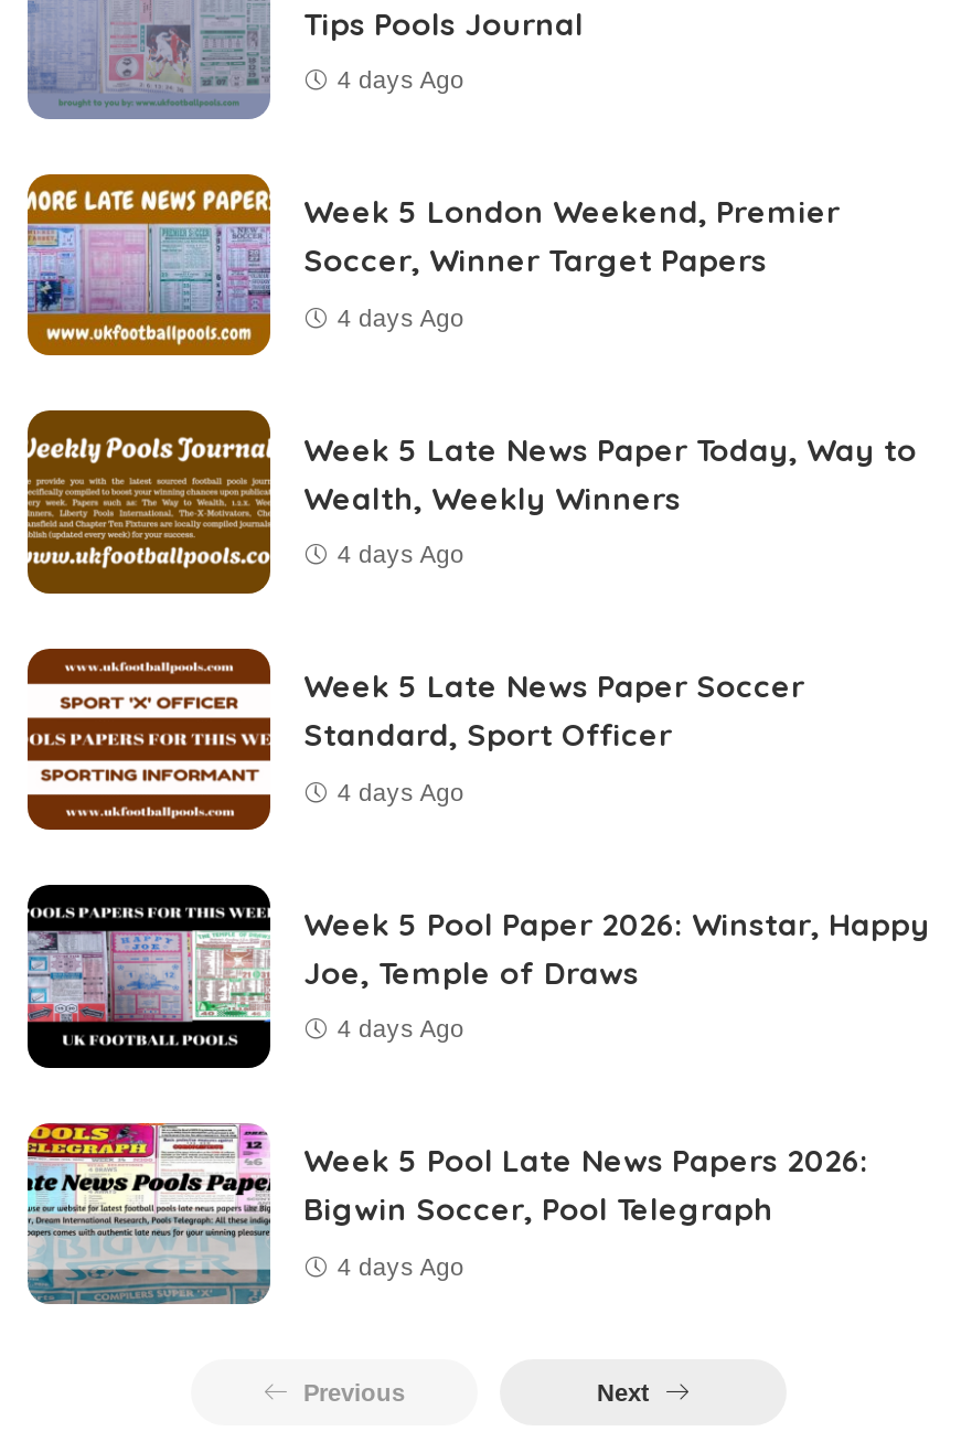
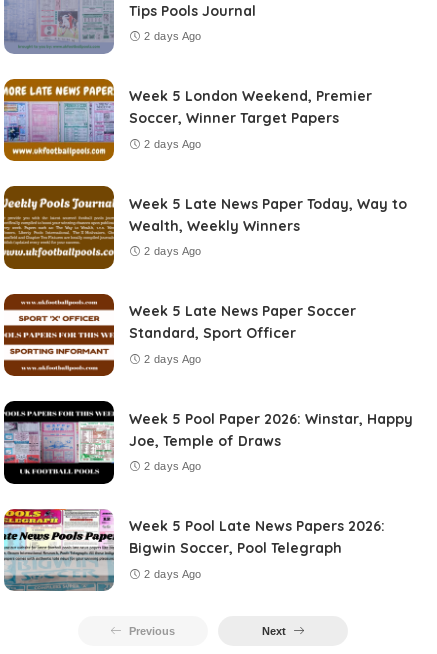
[337,67,464,93] 4 days Ago -> [144,30,202,42] 2 days Ago
[337,304,464,331] 4 days Ago -> [144,138,202,150] 2 days Ago
[337,541,464,568] 4 days Ago -> [144,245,202,257] 2 days Ago
[337,778,464,805] 4 days Ago -> [144,353,202,365] 2 days Ago
[337,1015,464,1042] 4 days Ago -> [144,460,202,472] 2 days Ago
[337,1253,464,1279] 4 days Ago -> [144,568,202,580] 2 days Ago

